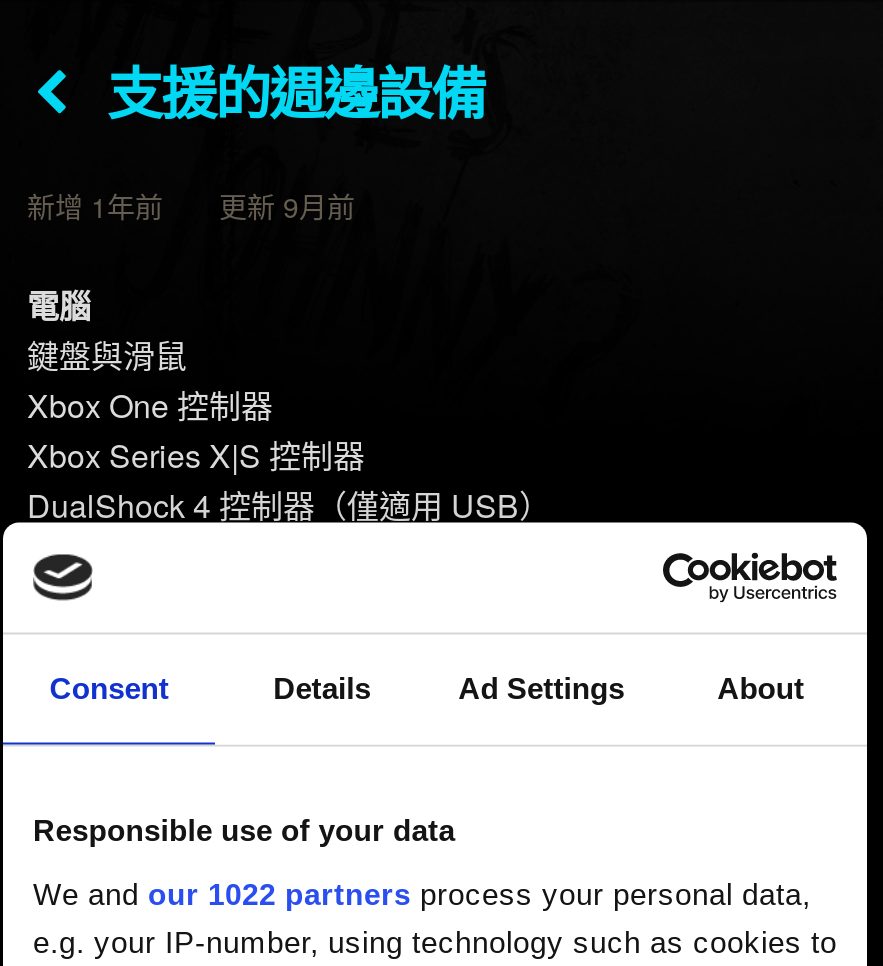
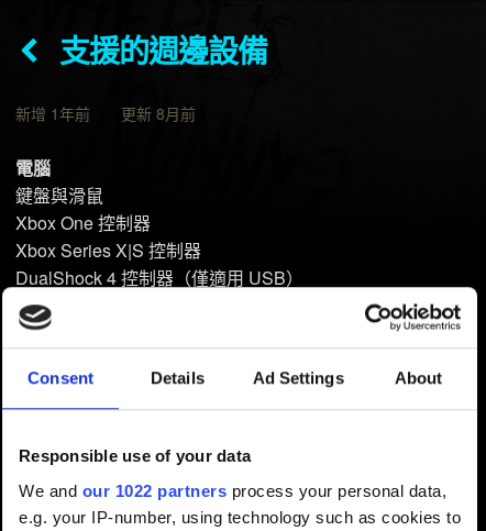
[27,186,355,226] 新增 1年前 更新 9月前 -> [15,102,196,124] 新增 1年前 更新 8月前

